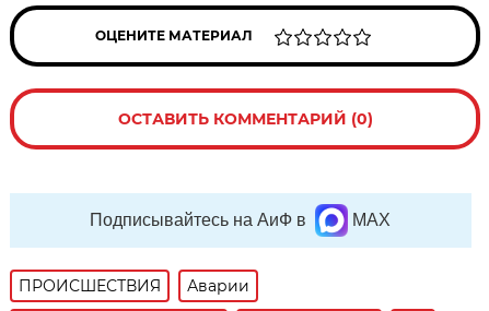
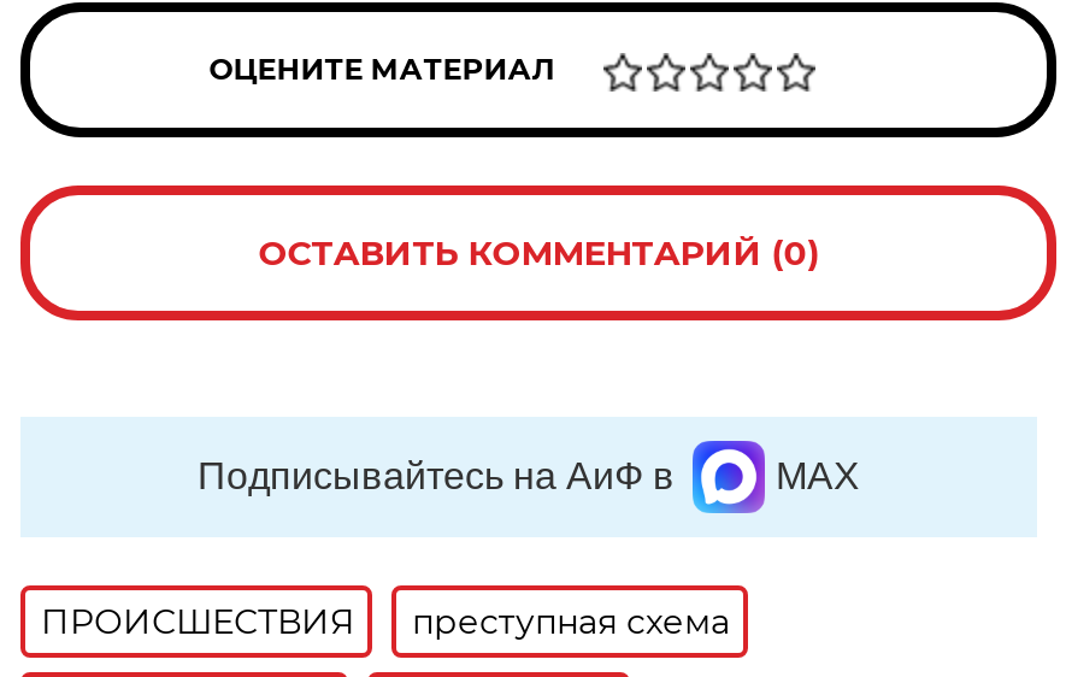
[188,276,250,296] Аварии -> [412,600,730,643] преступная схема

